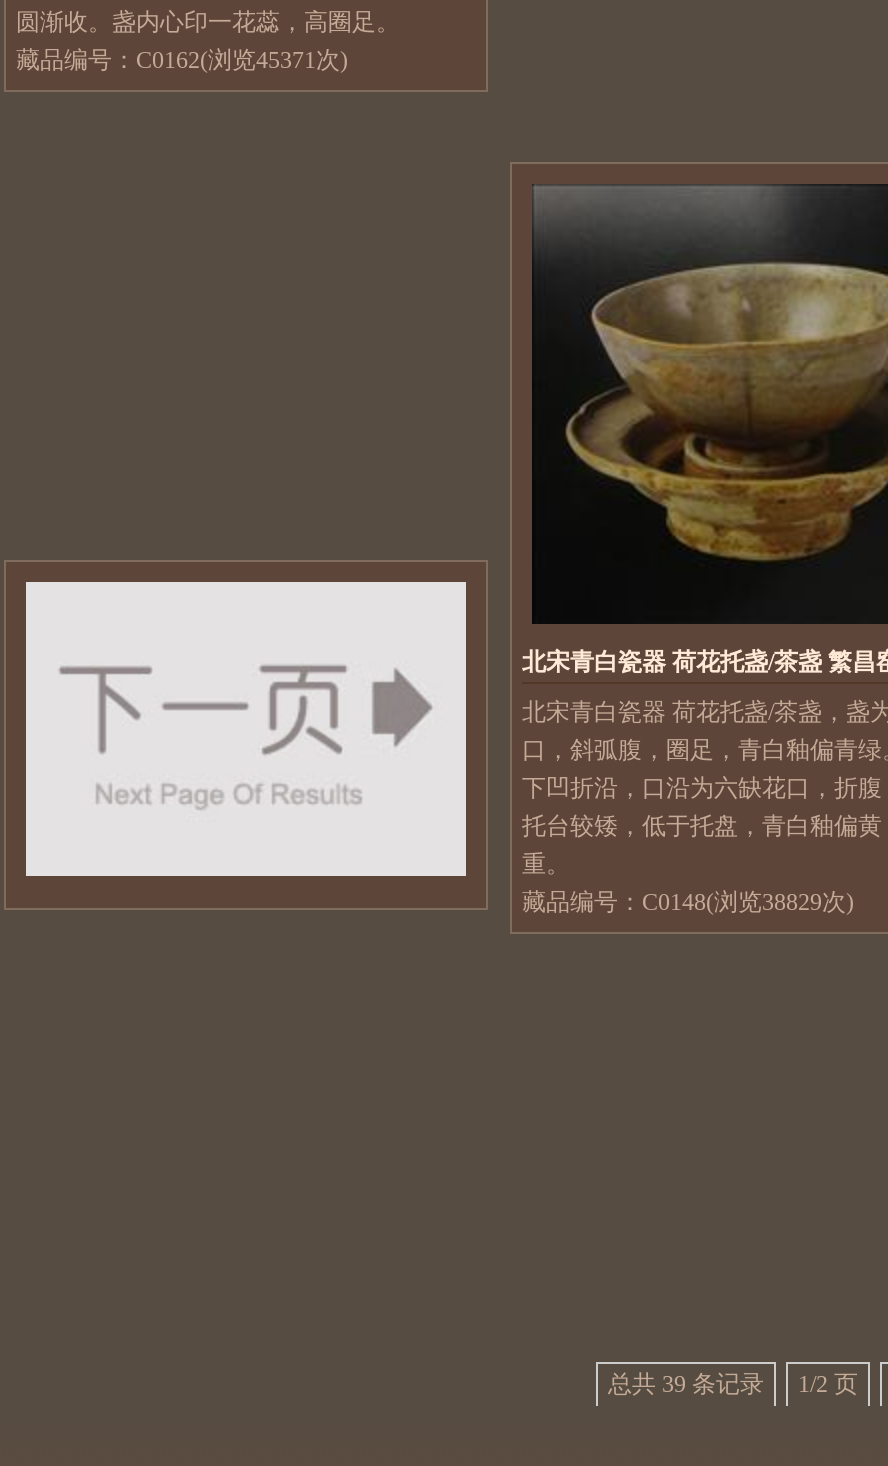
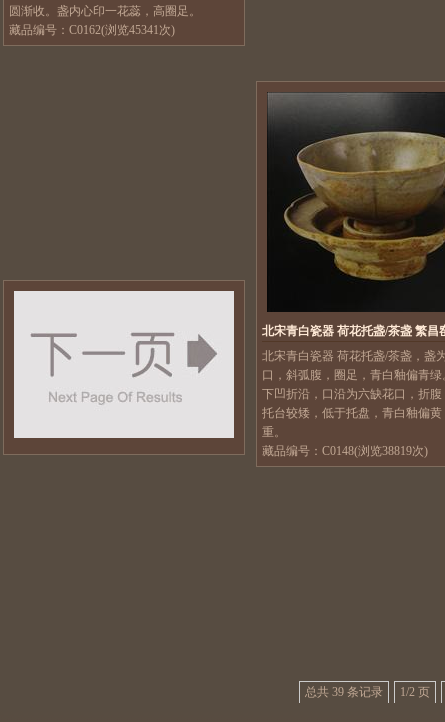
[16,46,348,74] 藏品编号：C0162(浏览45371次) -> [9,23,175,37] 藏品编号：C0162(浏览45341次)
[522,888,854,916] 藏品编号：C0148(浏览38829次) -> [262,444,428,458] 藏品编号：C0148(浏览38819次)

